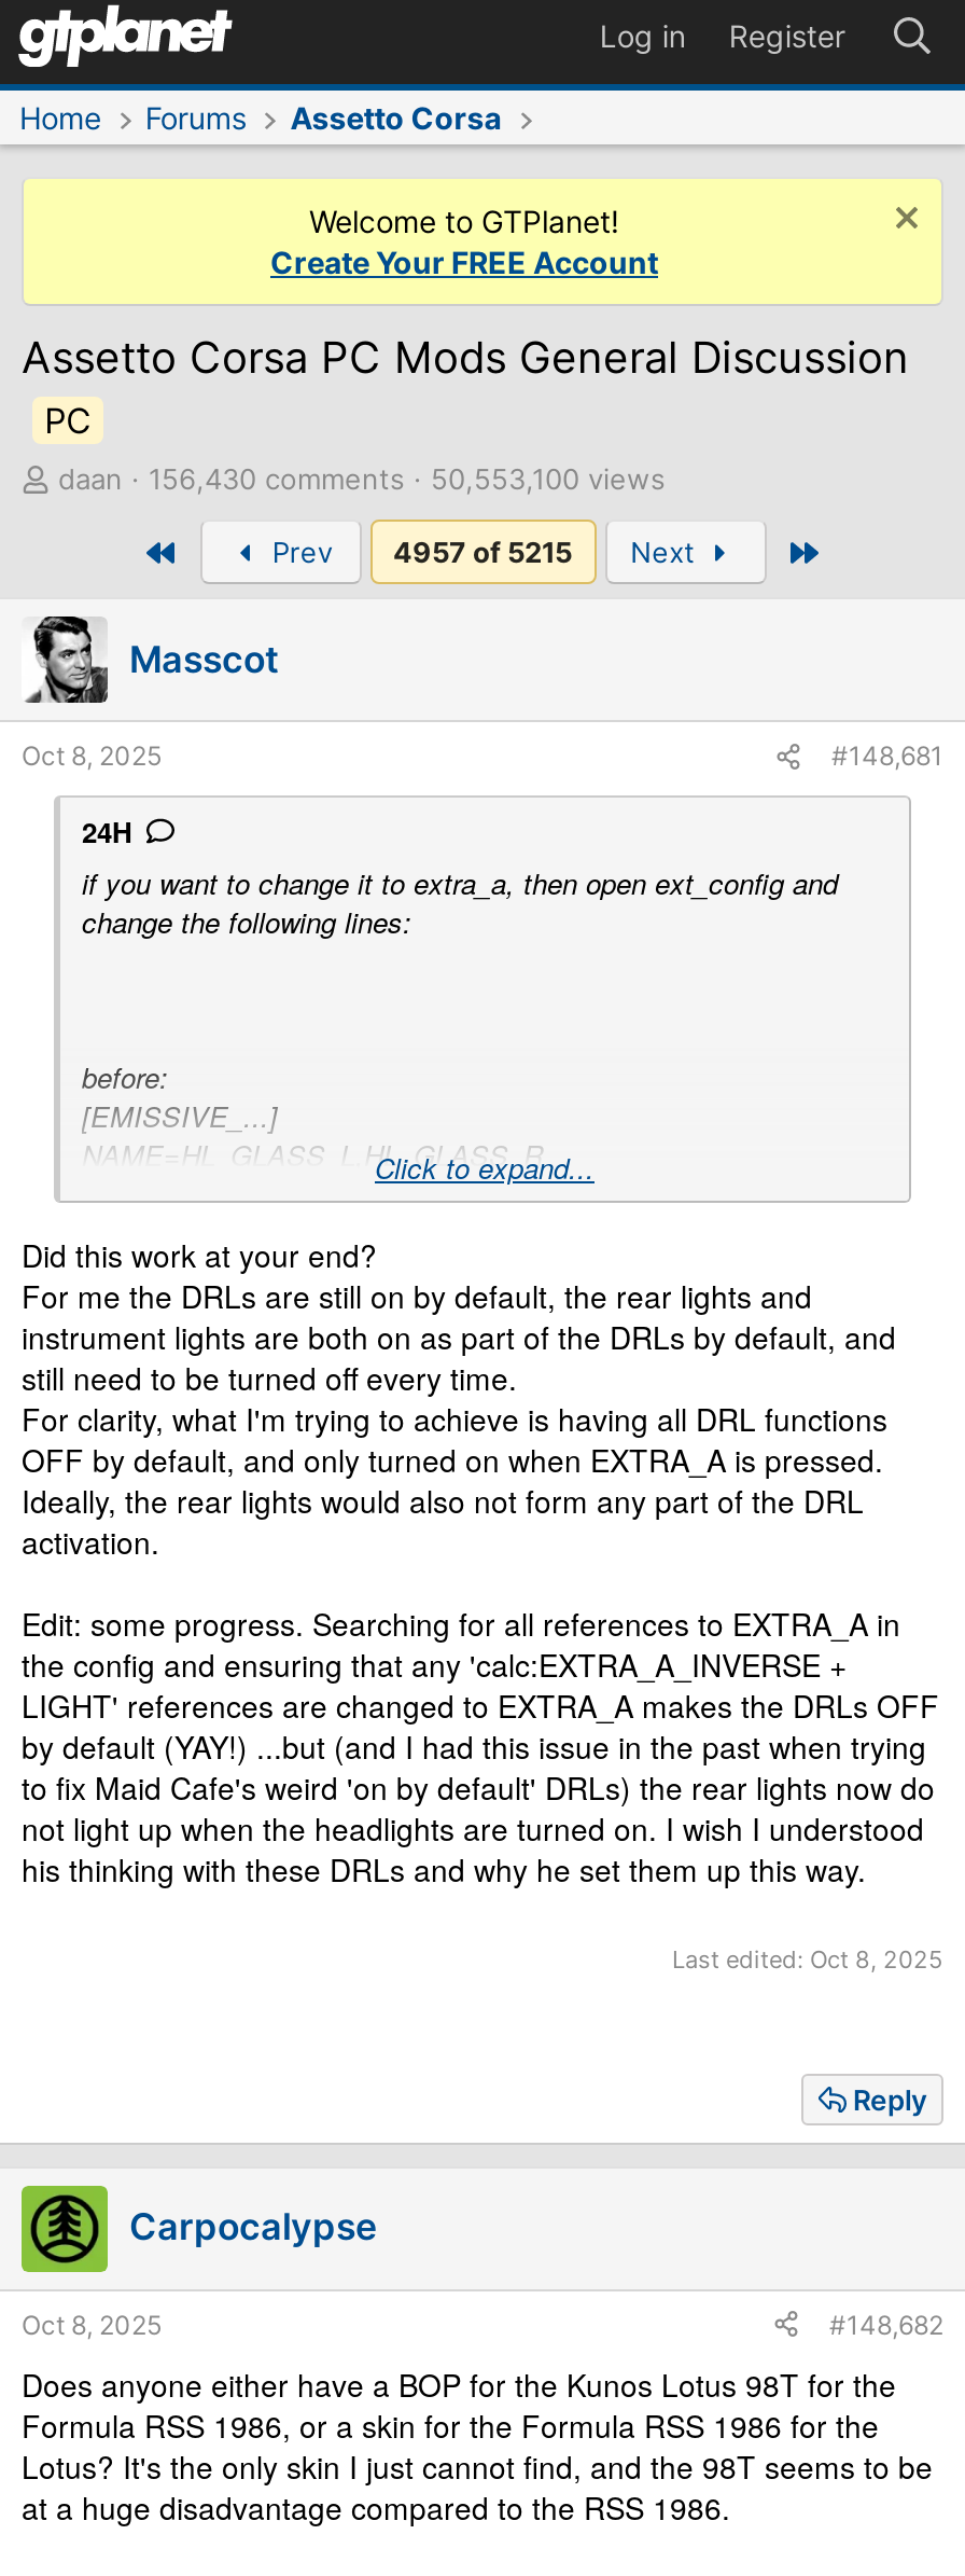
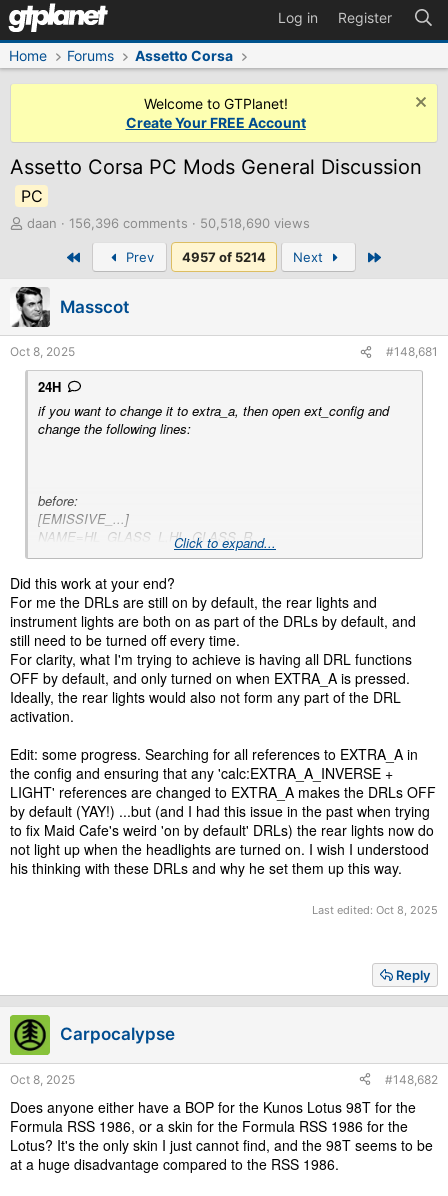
[149,461,666,496] 156,430 comments 50,553,100 views -> [69,215,310,231] 156,396 comments 50,518,690 views
[393,535,572,569] 4957 of 5215 -> [182,249,266,265] 4957 of 5214

